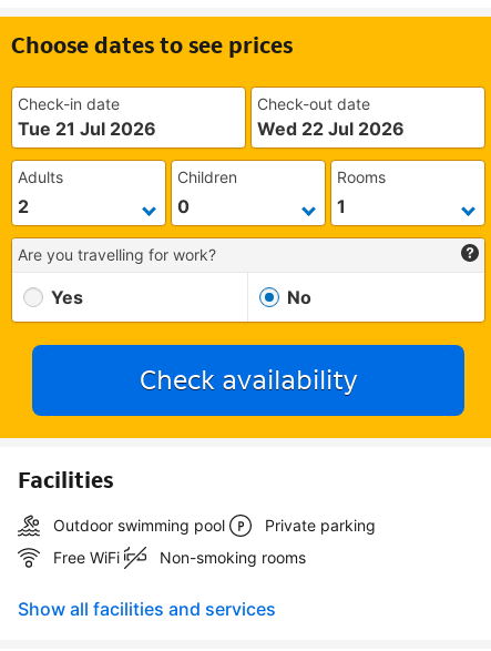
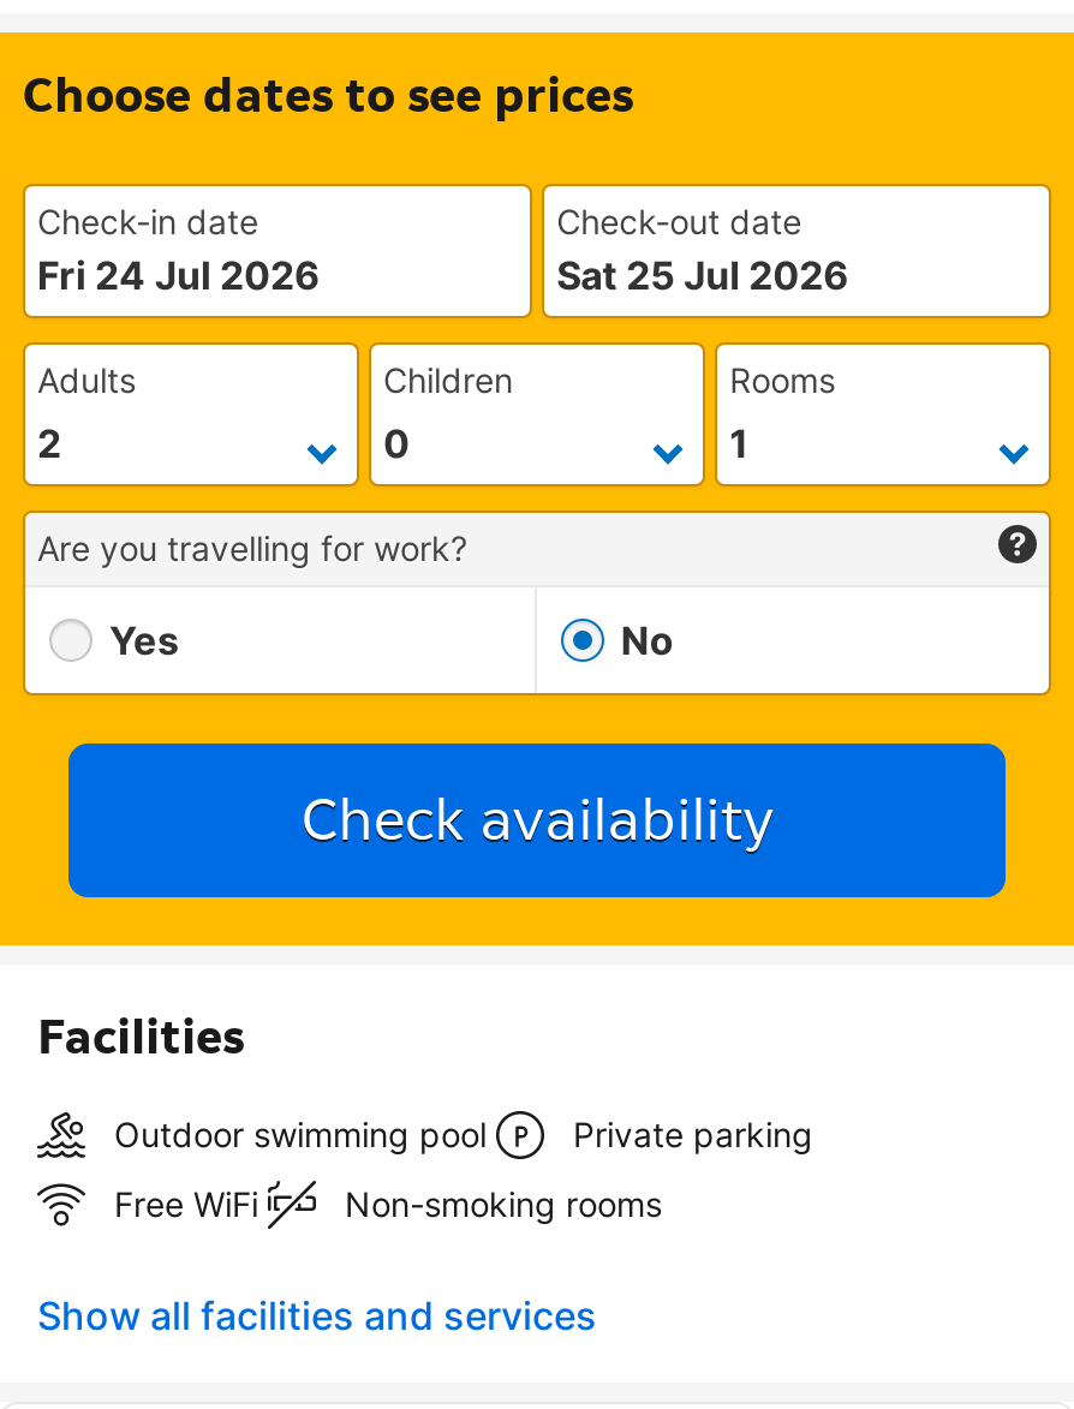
[18,118,156,140] Tue 21 Jul 2026 -> [37,251,321,299] Fri 24 Jul 2026
[257,118,405,140] Wed 22 Jul 2026 -> [556,251,850,299] Sat 25 Jul 2026

